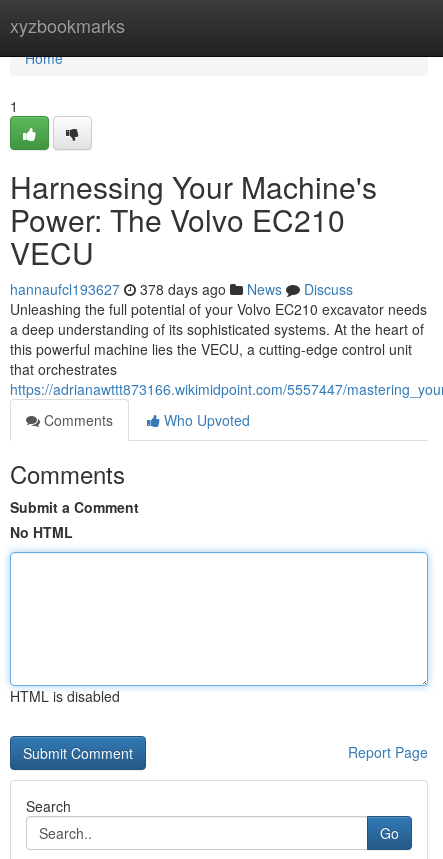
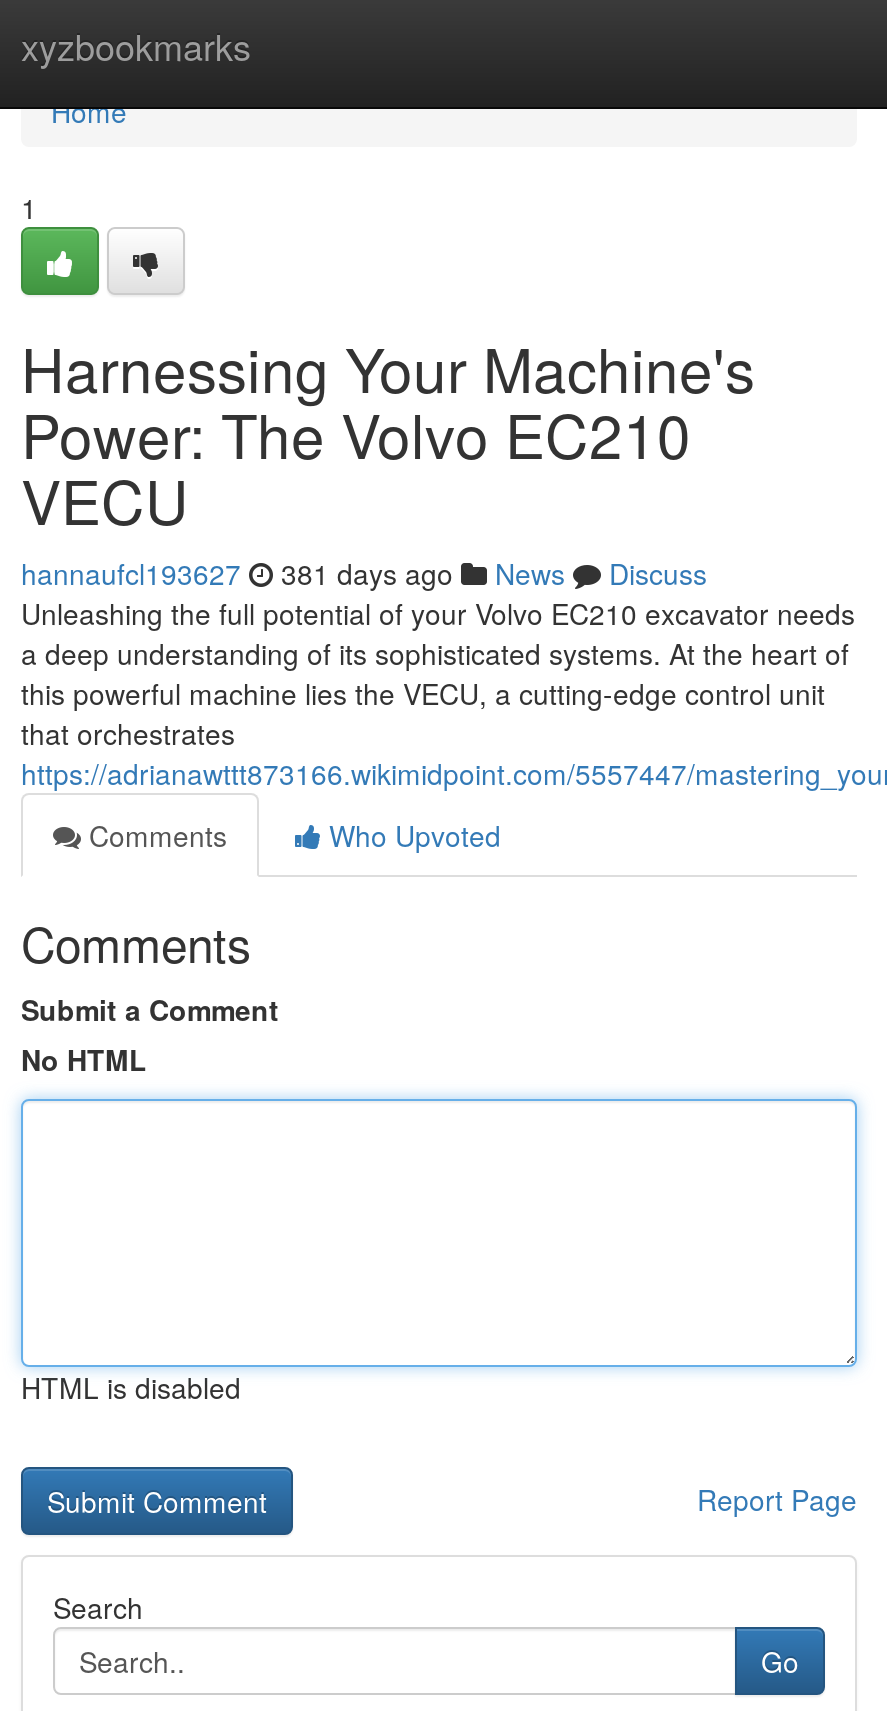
[10,279,353,299] hannaufcl193627 378 days ago News Discuss -> [21,553,707,593] hannaufcl193627 381 days ago News Discuss

